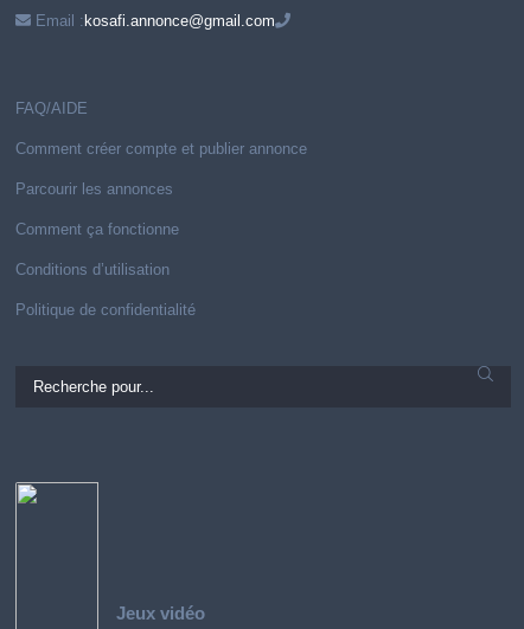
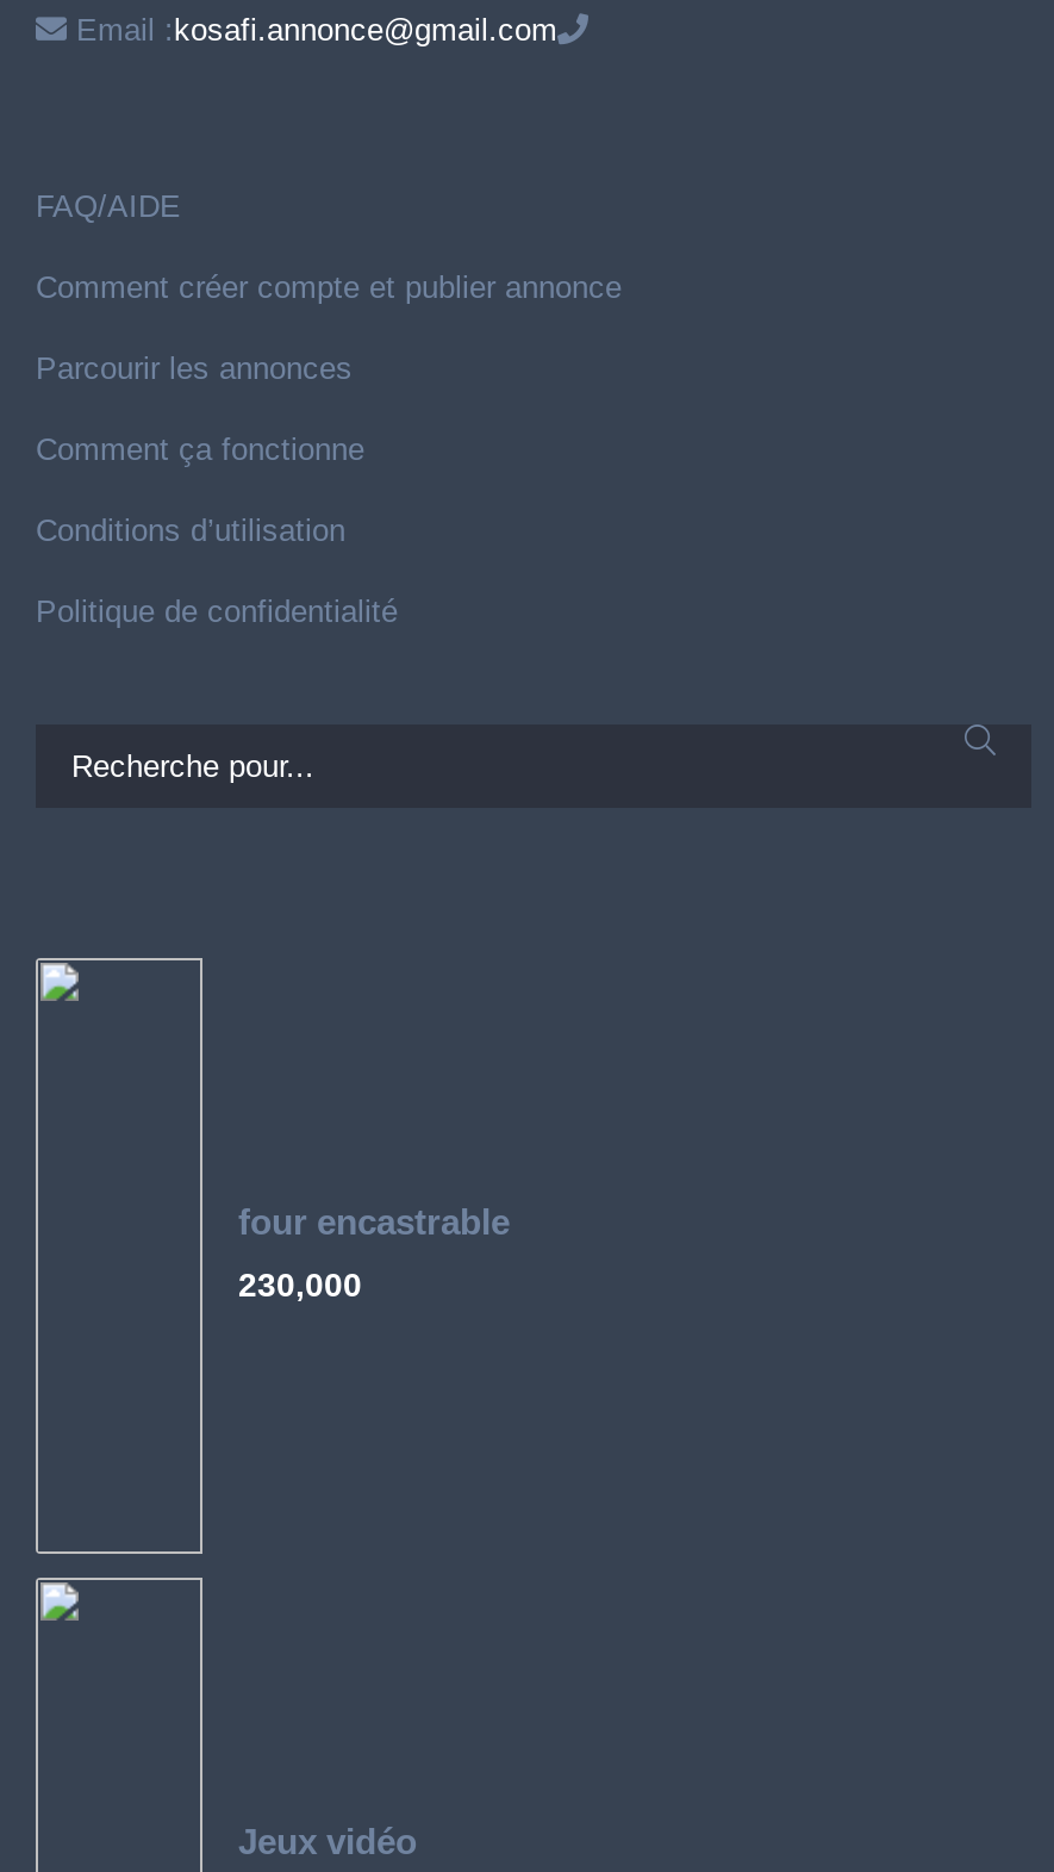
none -> [238,1201,510,1304] four encastrable | 230,000

